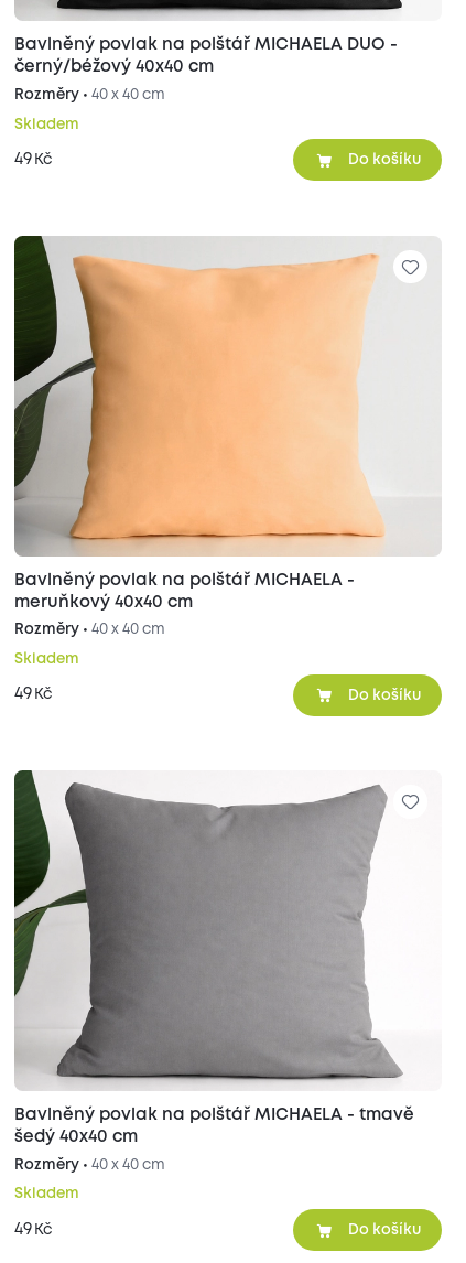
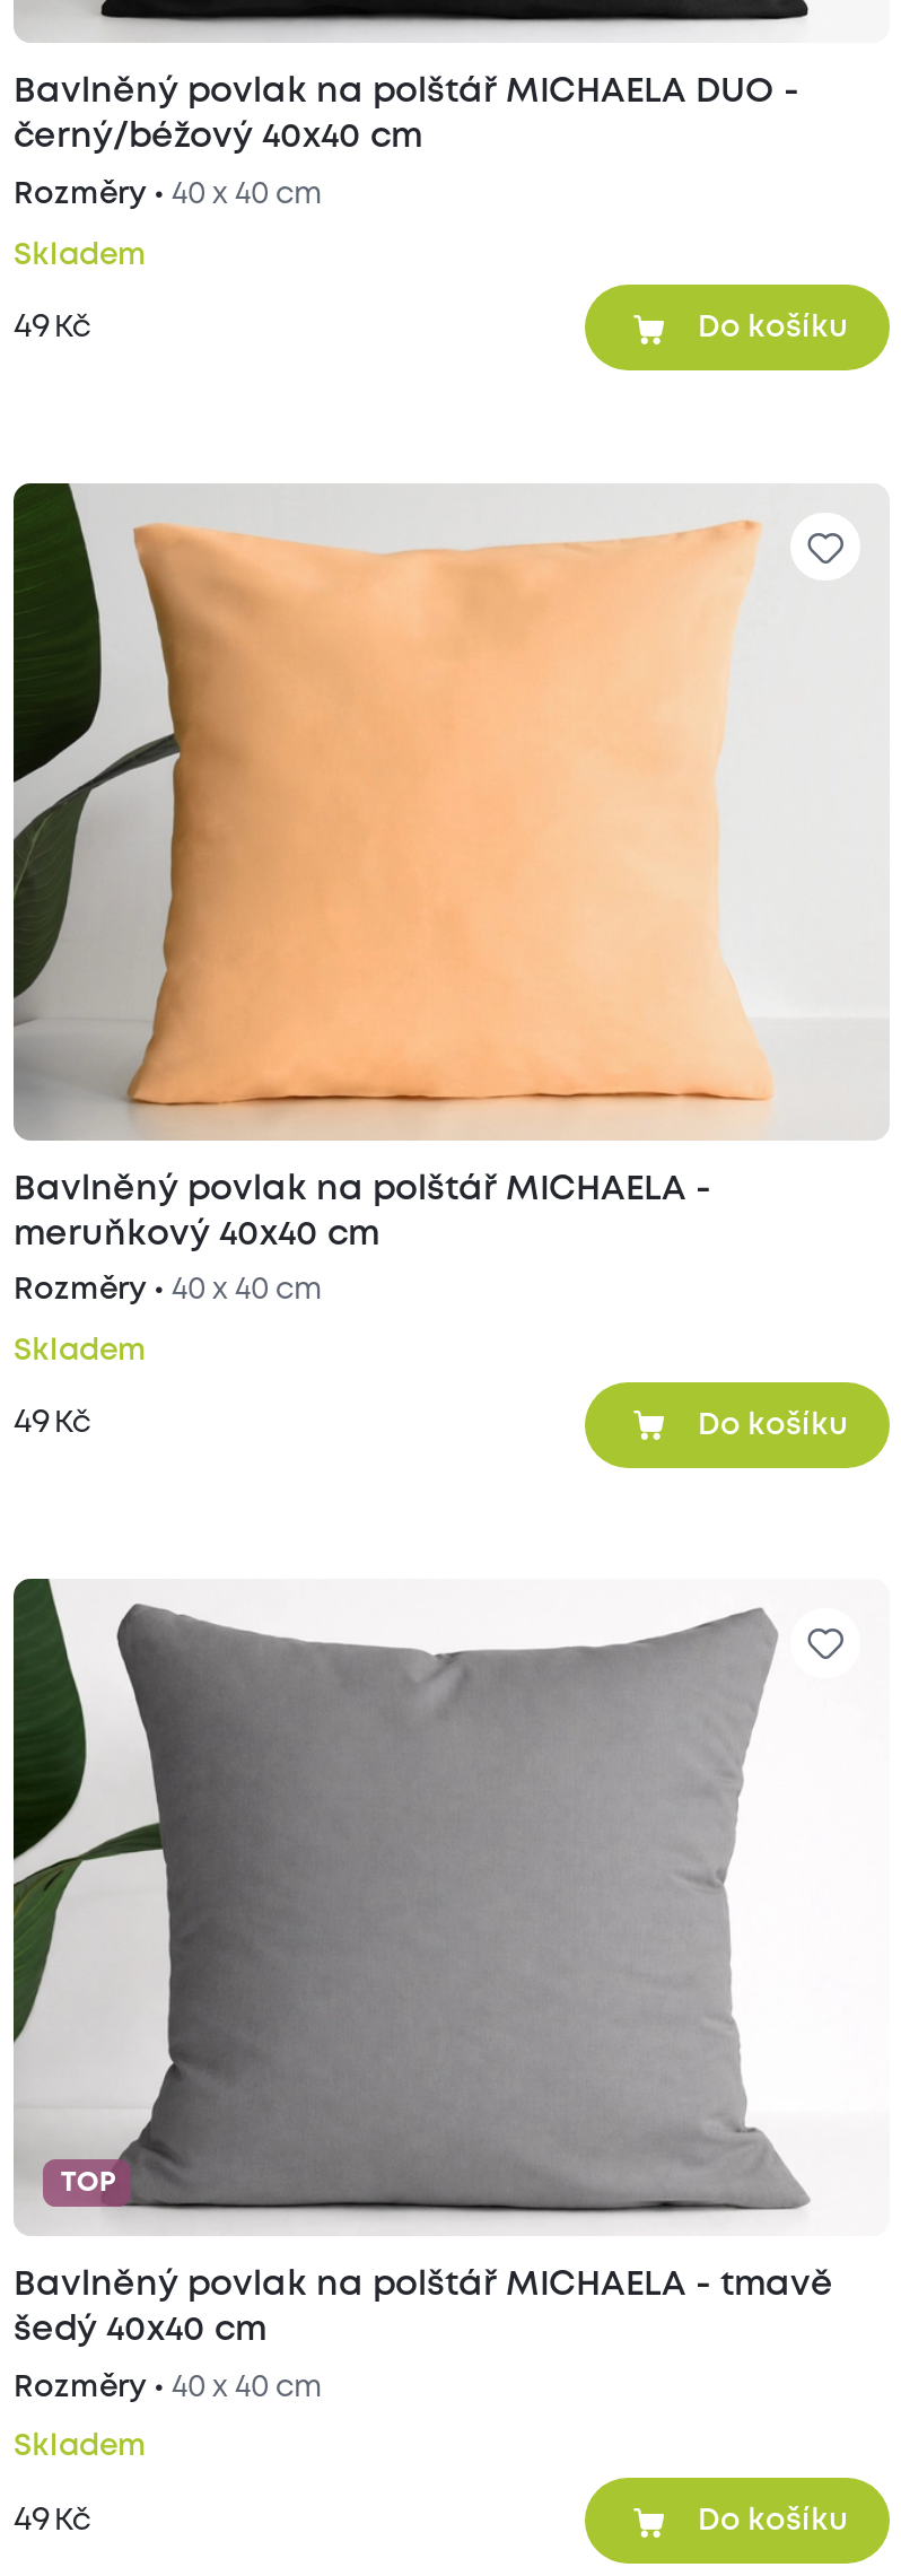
none -> [61,2171,115,2195] TOP

